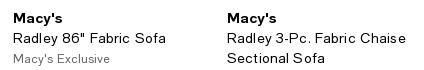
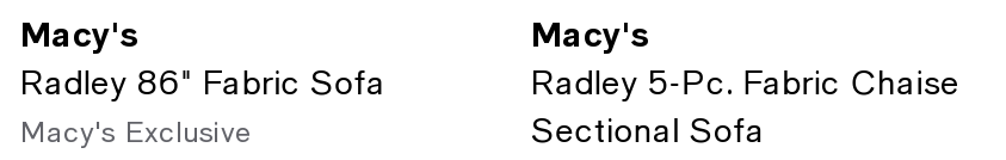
[227,30,406,46] Radley 3-Pc. Fabric Chaise -> [531,64,960,102] Radley 5-Pc. Fabric Chaise

